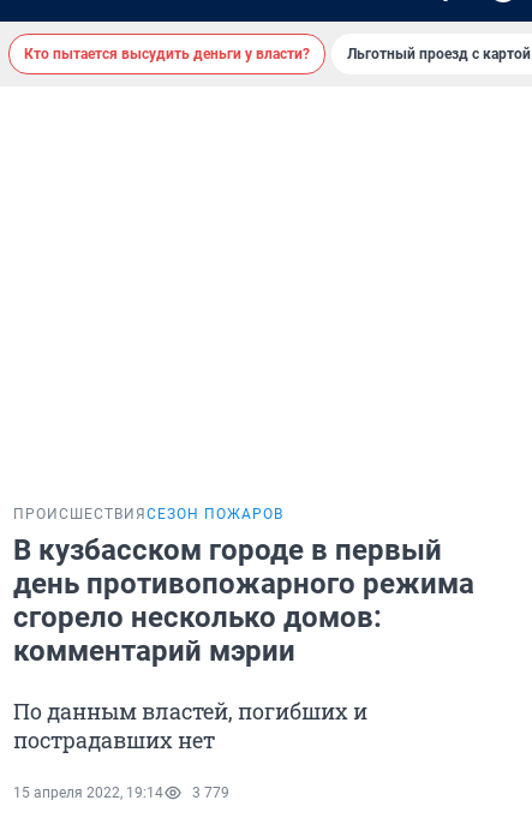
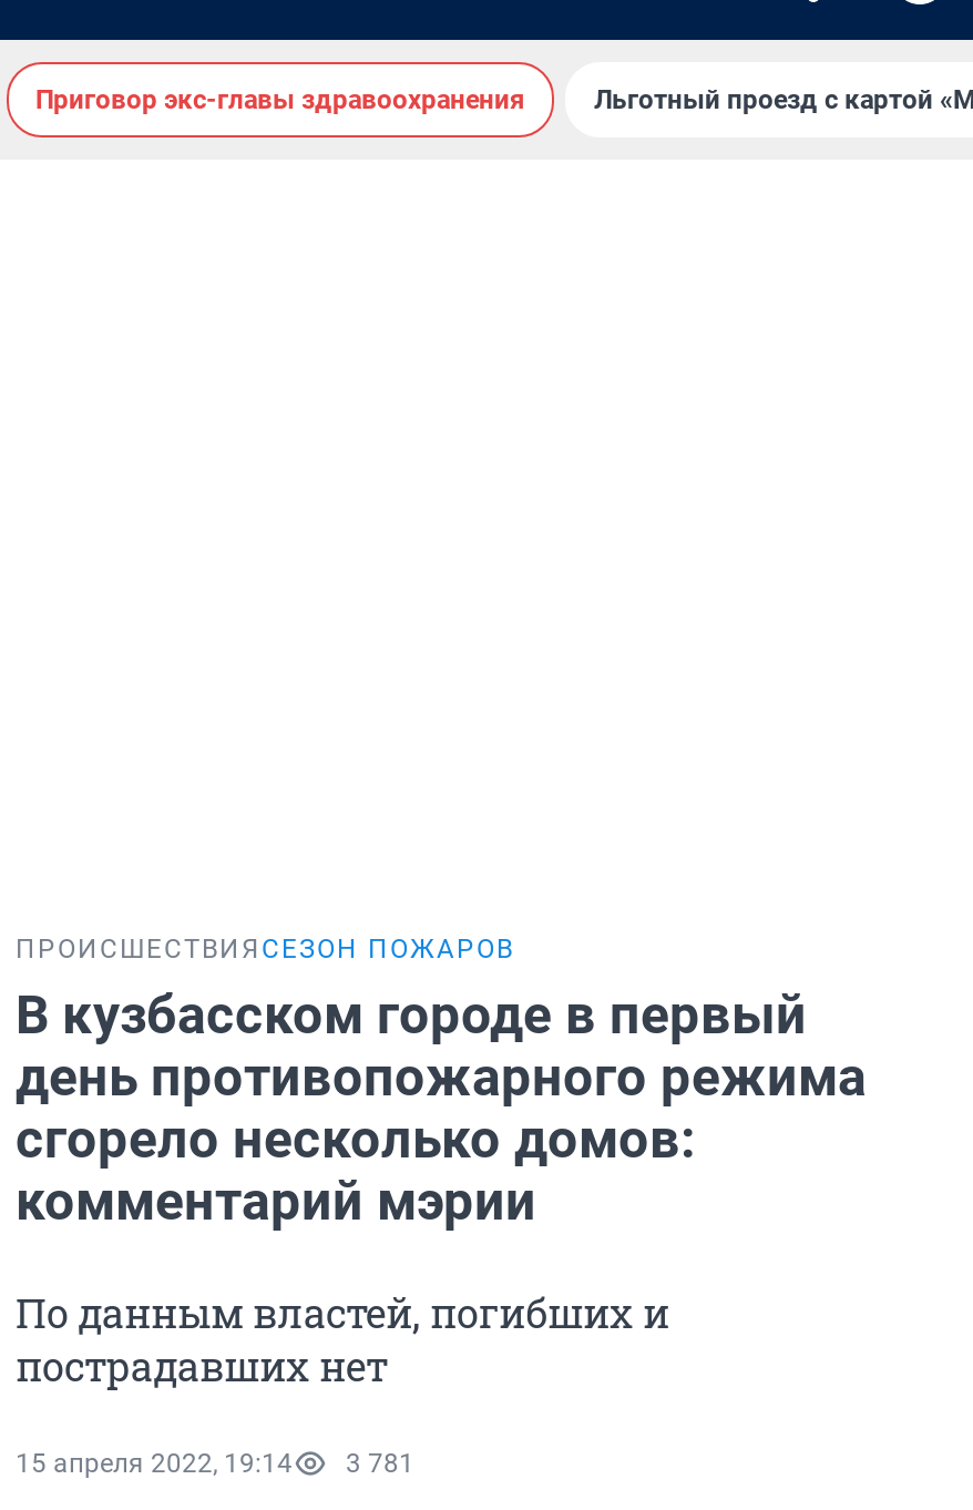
[24,46,310,62] Кто пытается высудить деньги у власти? -> [35,84,525,115] Приговор экс-главы здравоохранения
[13,784,229,801] 15 апреля 2022, 19:14 3 779 -> [16,1448,414,1479] 15 апреля 2022, 19:14 3 781

